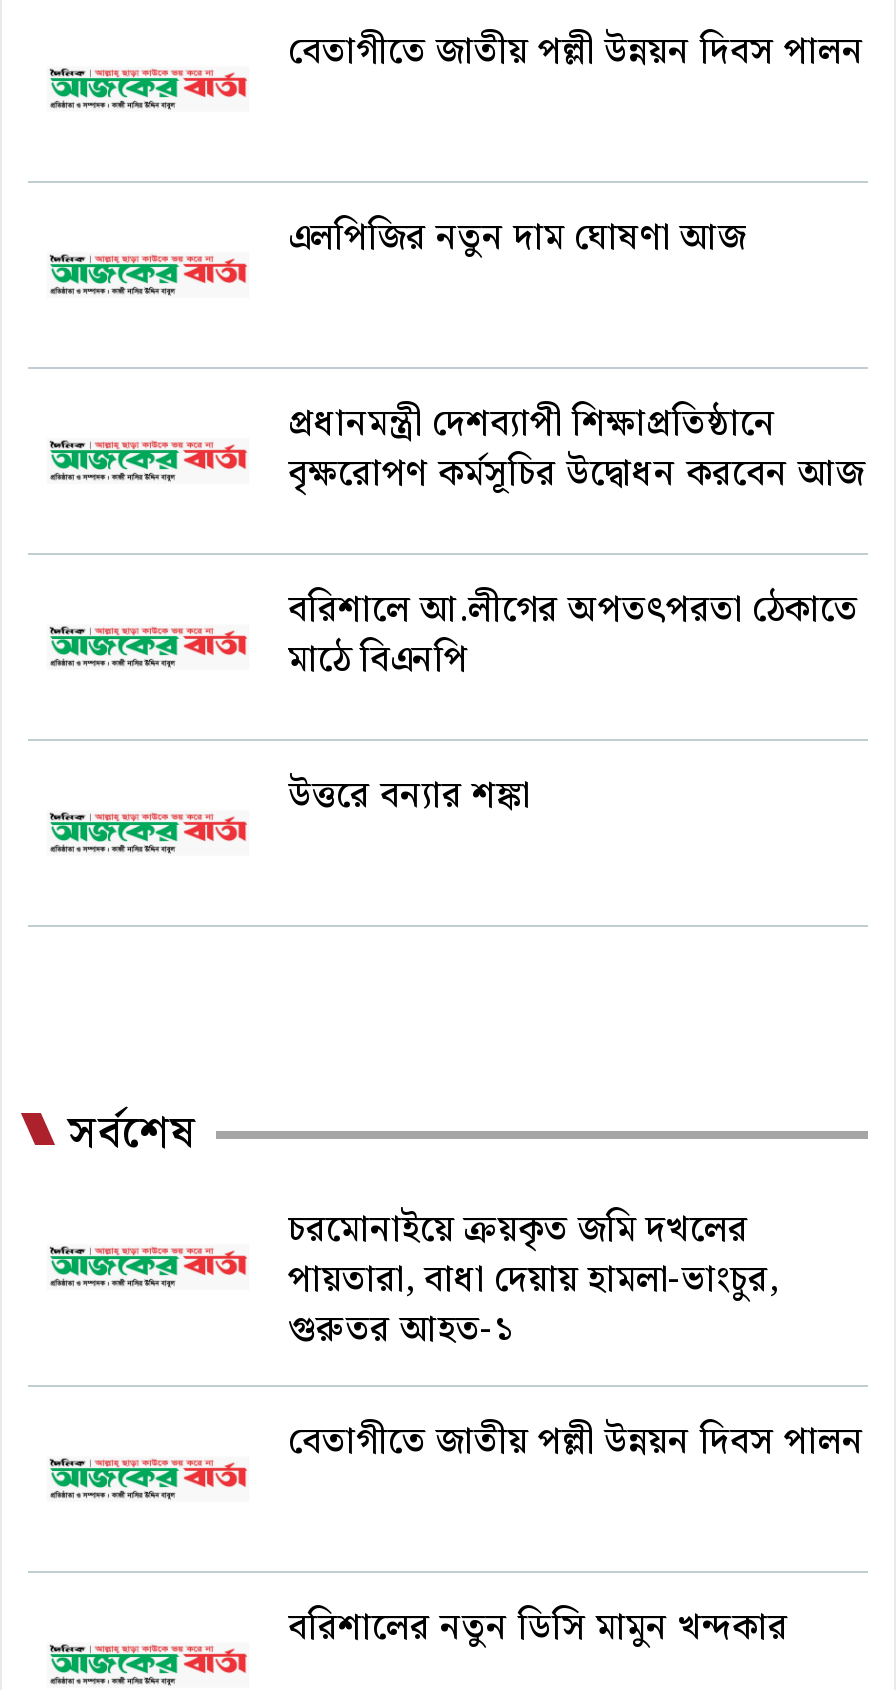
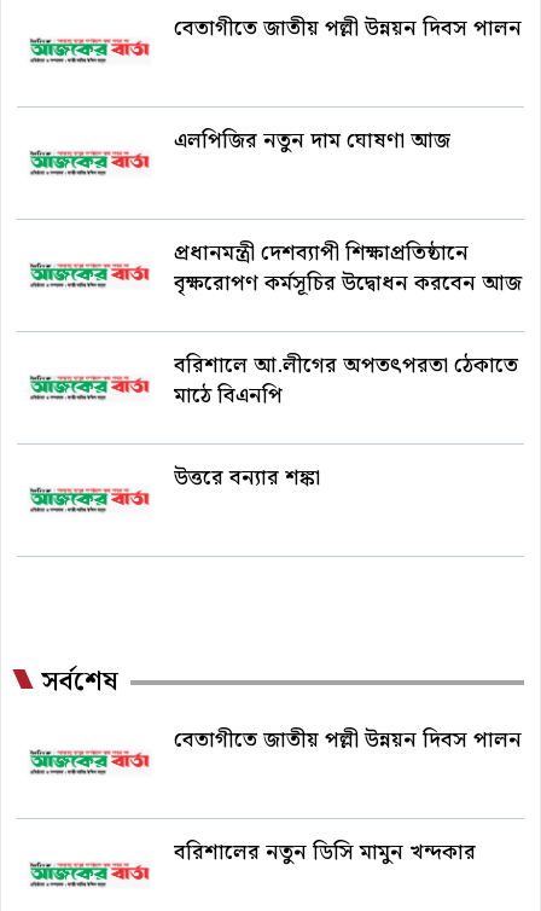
[288,1200,778,1358] চরমোনাইয়ে ক্রয়কৃত জমি দখলের | পায়তারা, বাধা দেয়ায় হামলা-ভাংচুর, | গুরুতর আহত-১ -> none

